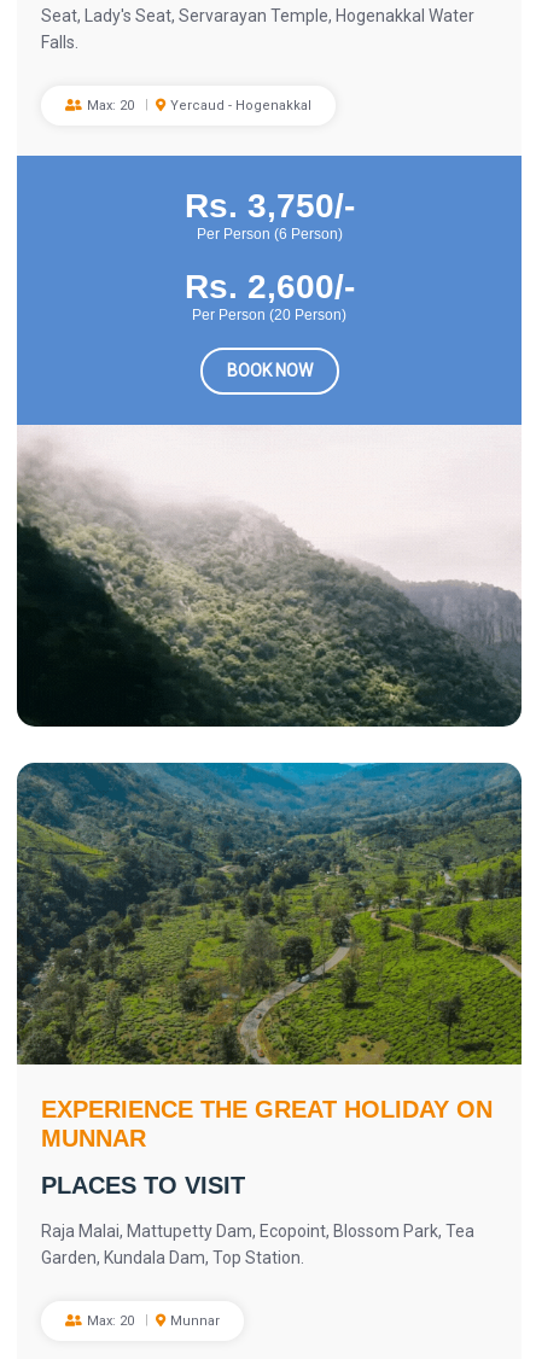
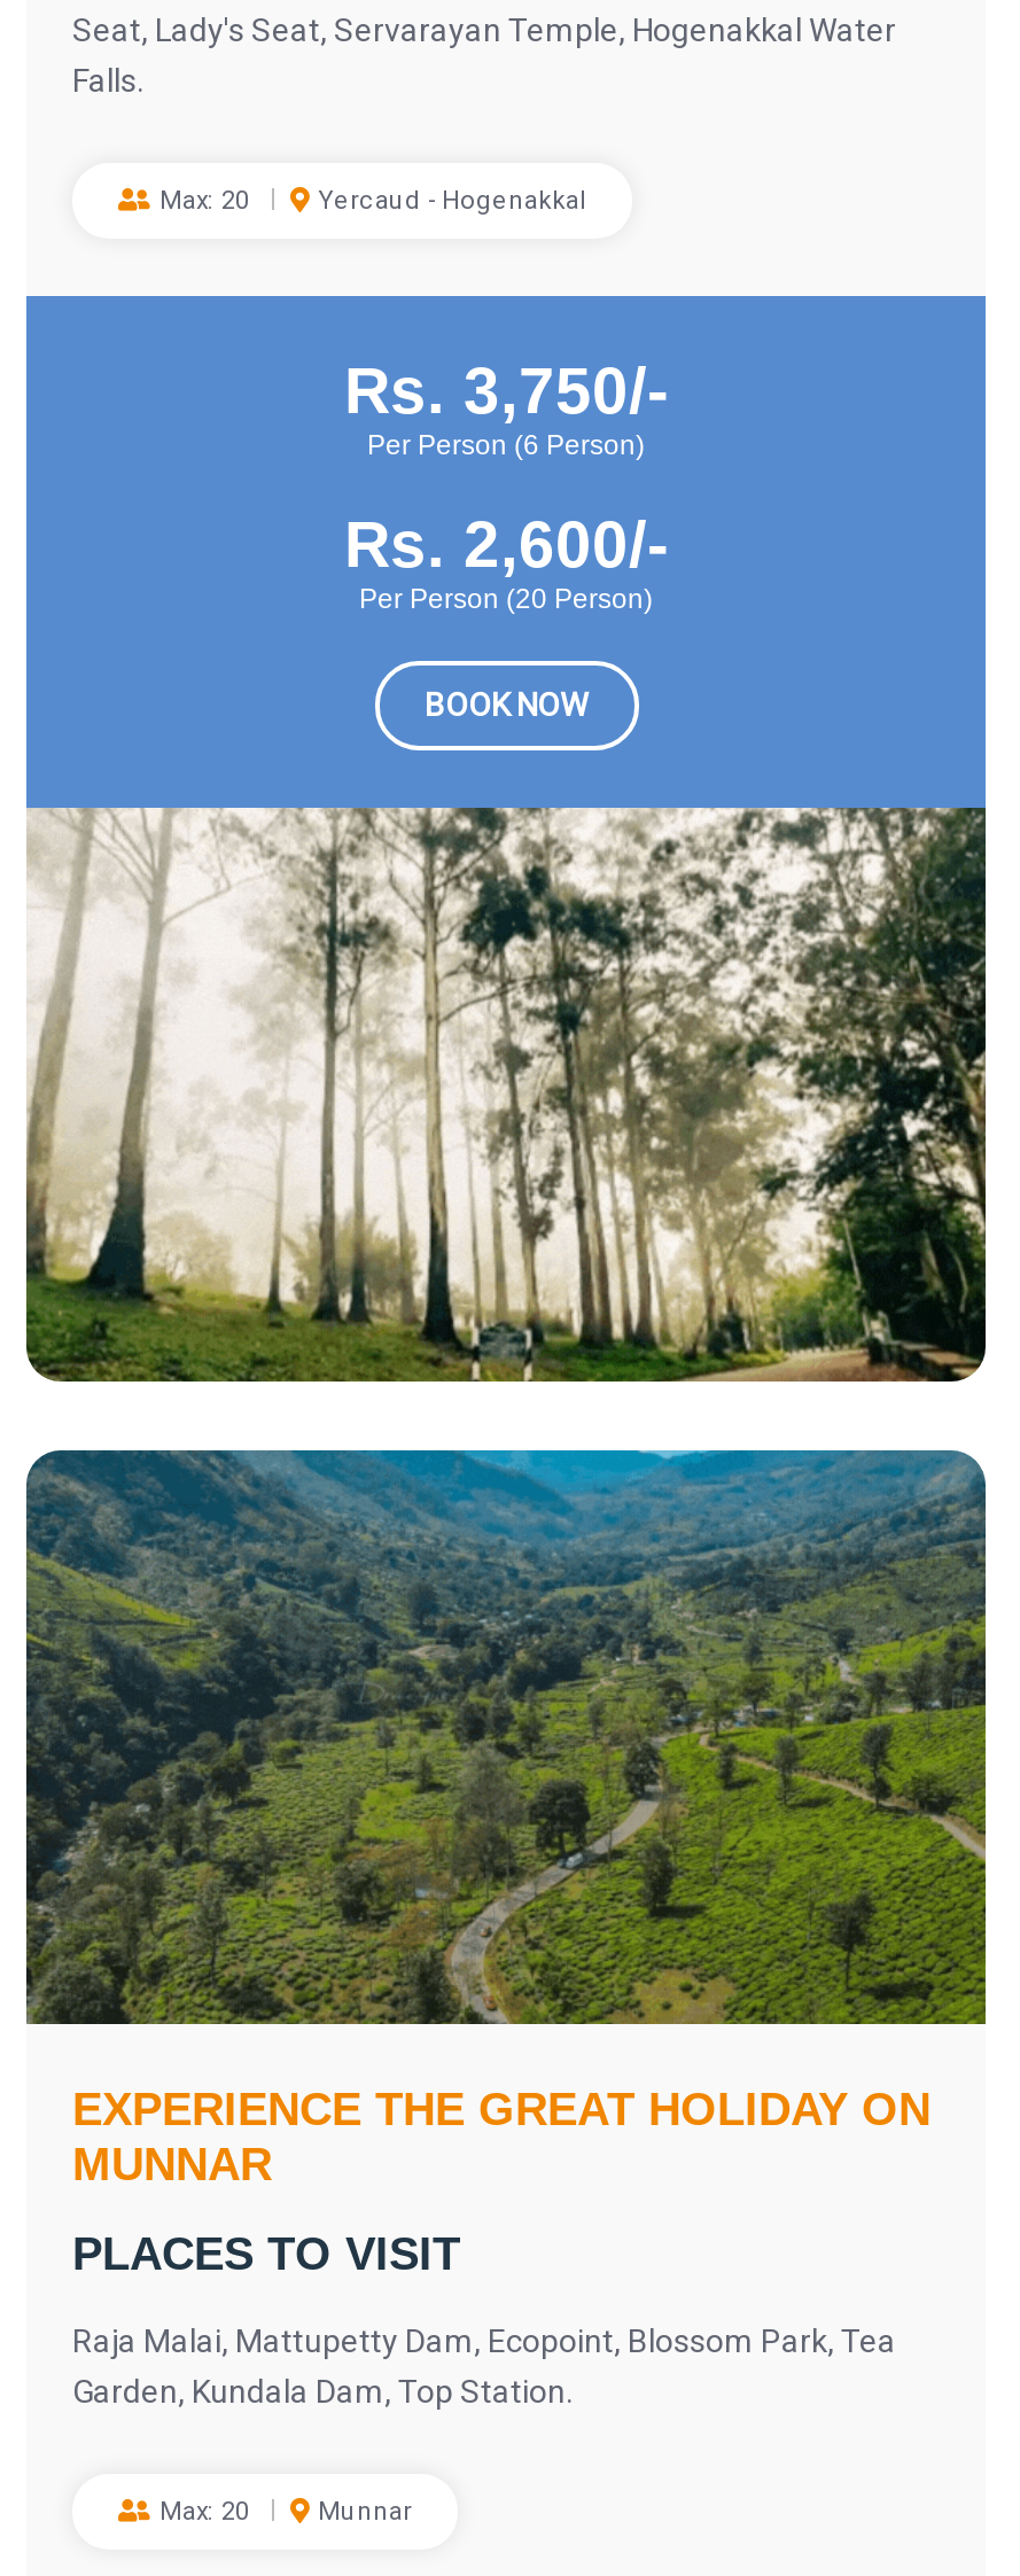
[16,424,523,728] [image] -> [24,806,988,1384] [image]

